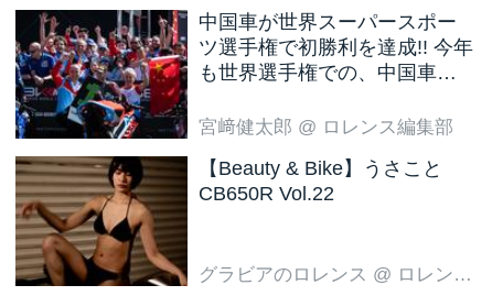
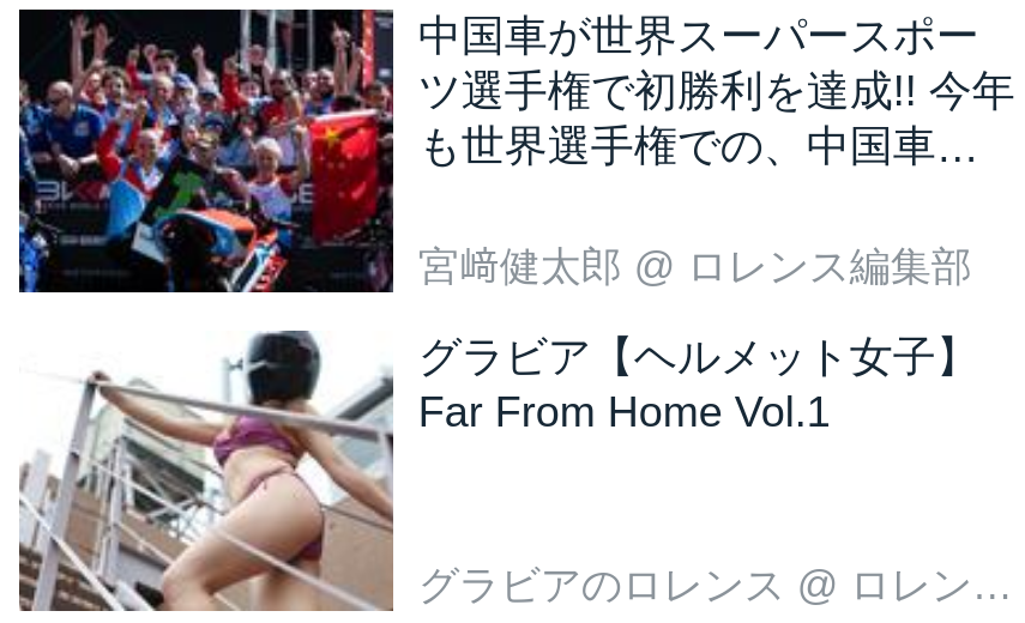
[14,155,443,287] [image] | 【Beauty & Bike】うさこと | CB650R Vol.22 -> [19,329,979,612] [image] | グラビア【ヘルメット女子】 | Far From Home Vol.1

